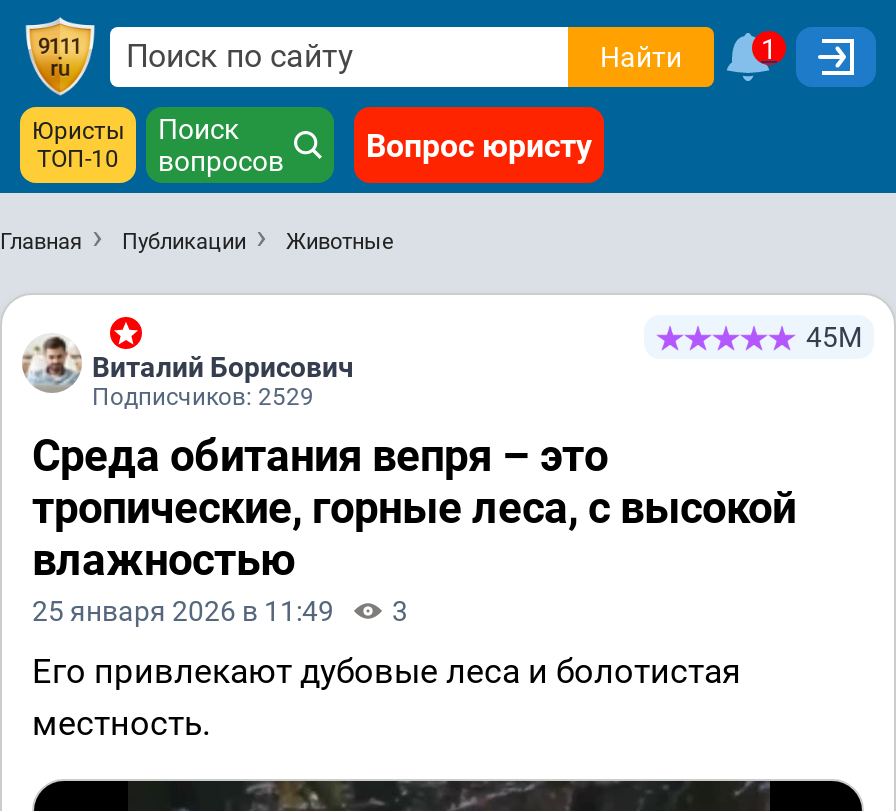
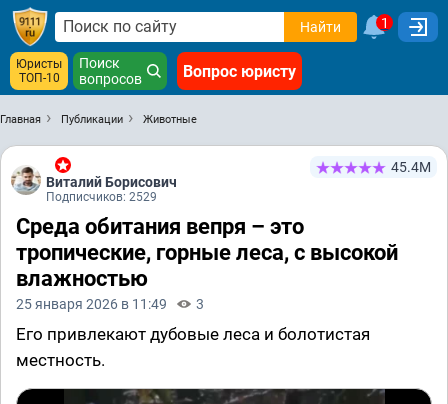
[806,321,862,353] 45М -> [391,159,431,175] 45.4М

